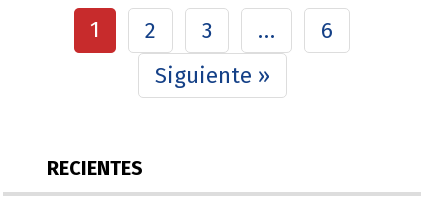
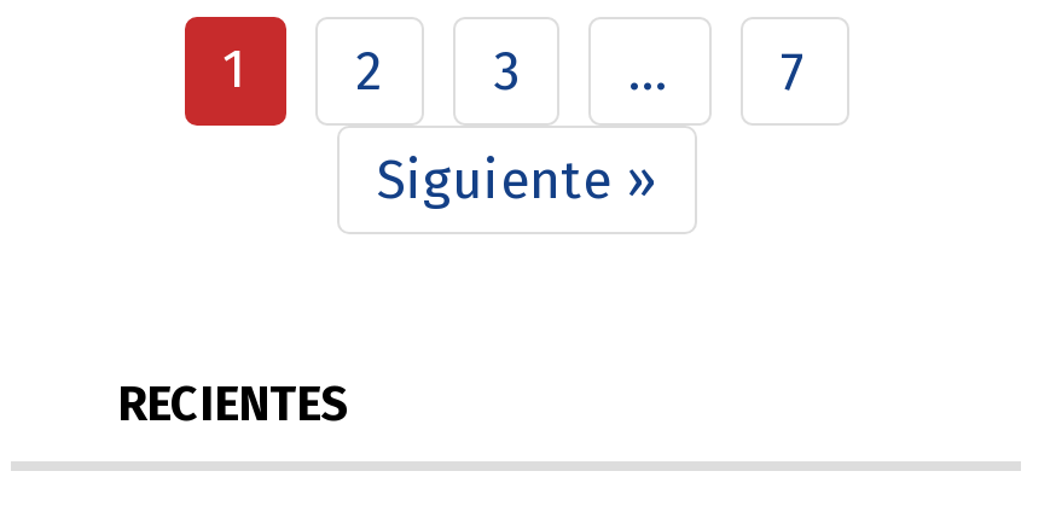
[321,17,333,44] 6 -> [781,38,807,104] 7

